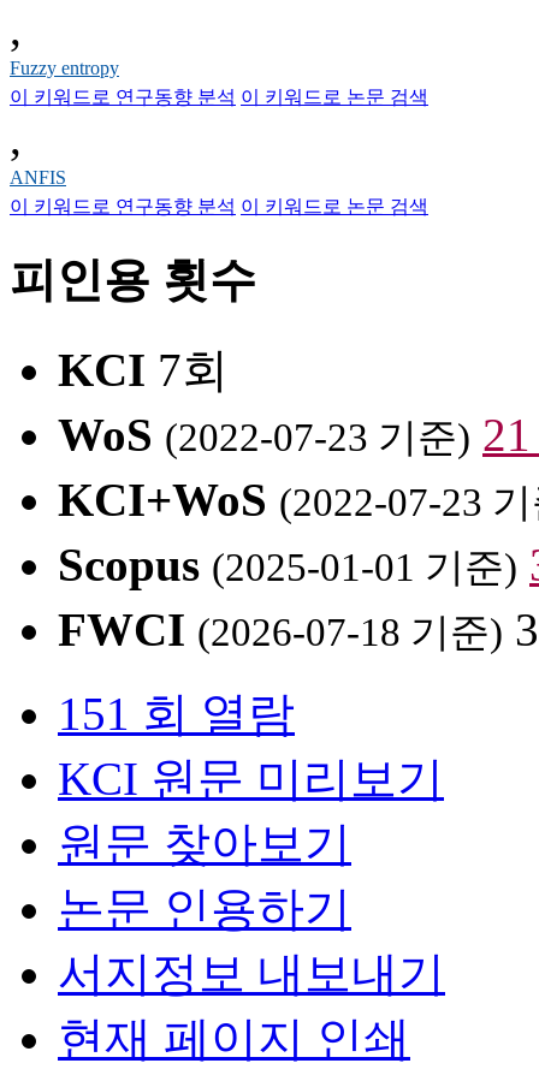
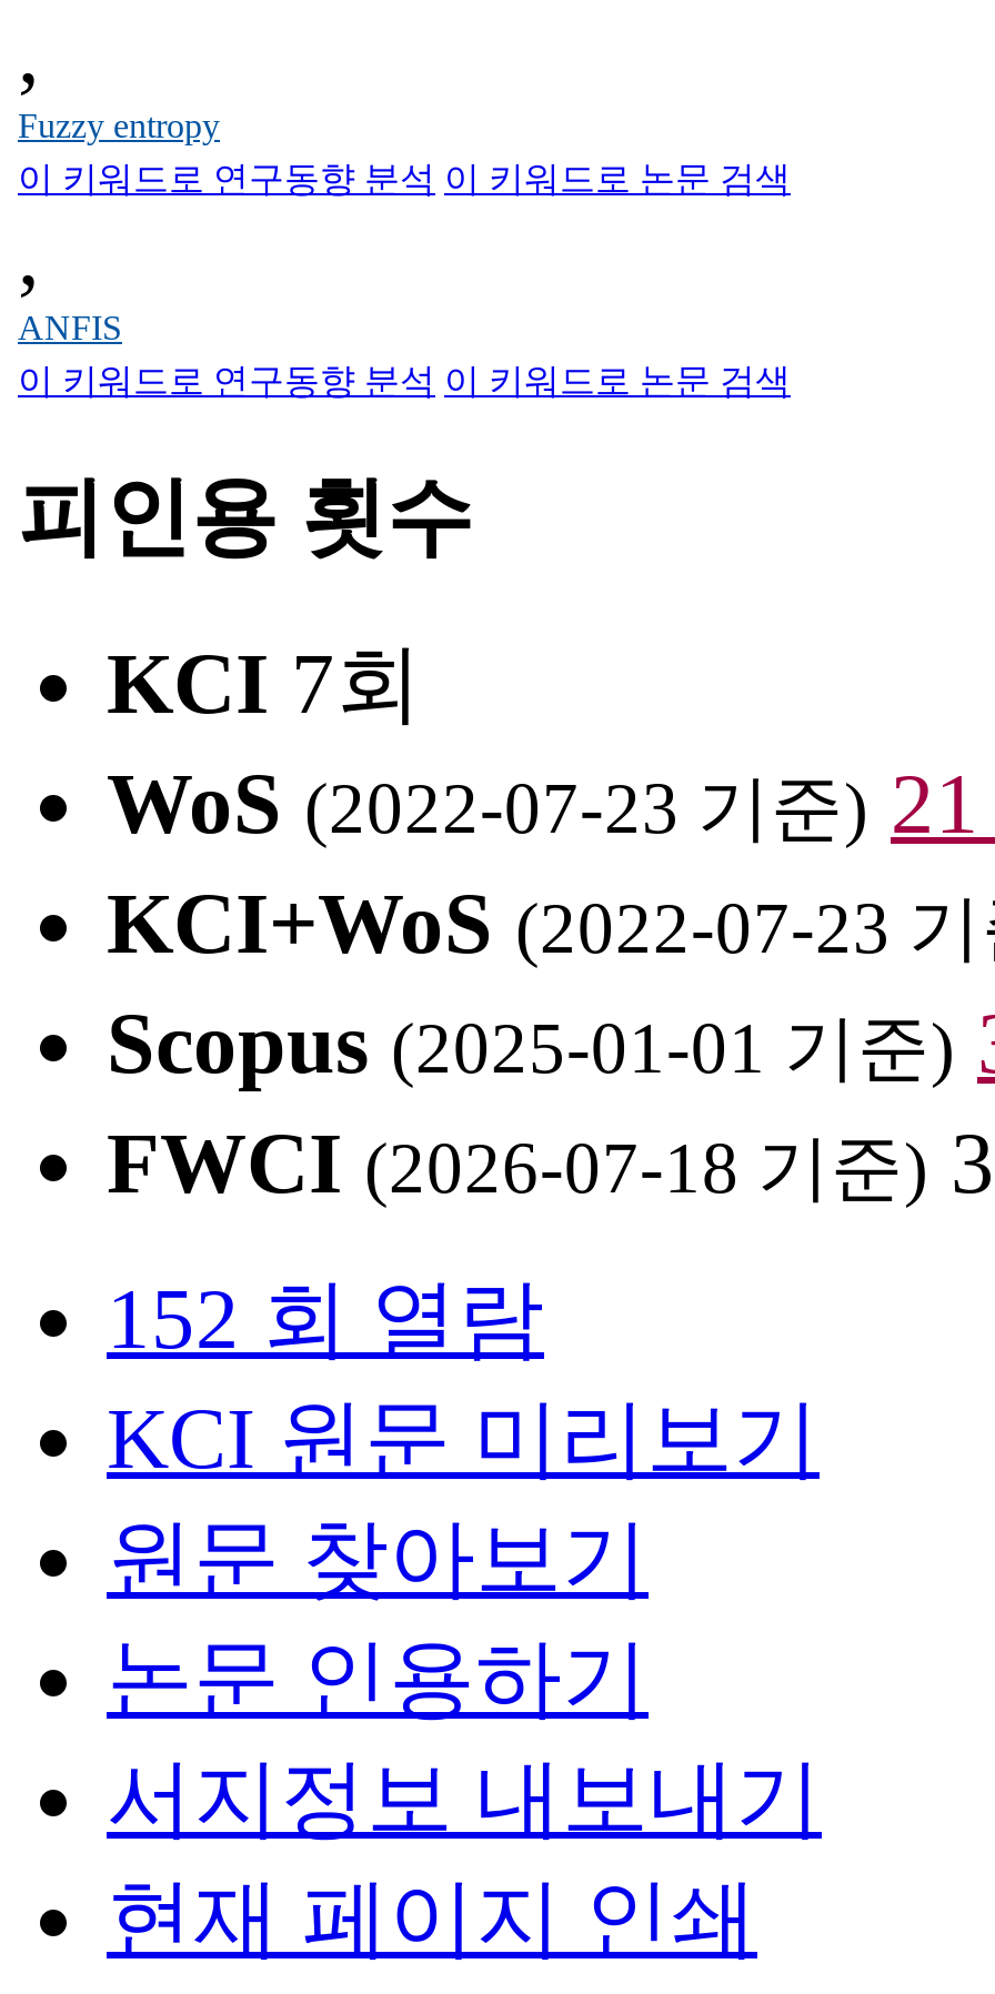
[58,688,295,740] 151 회 열람 -> [107,1270,544,1366] 152 회 열람

